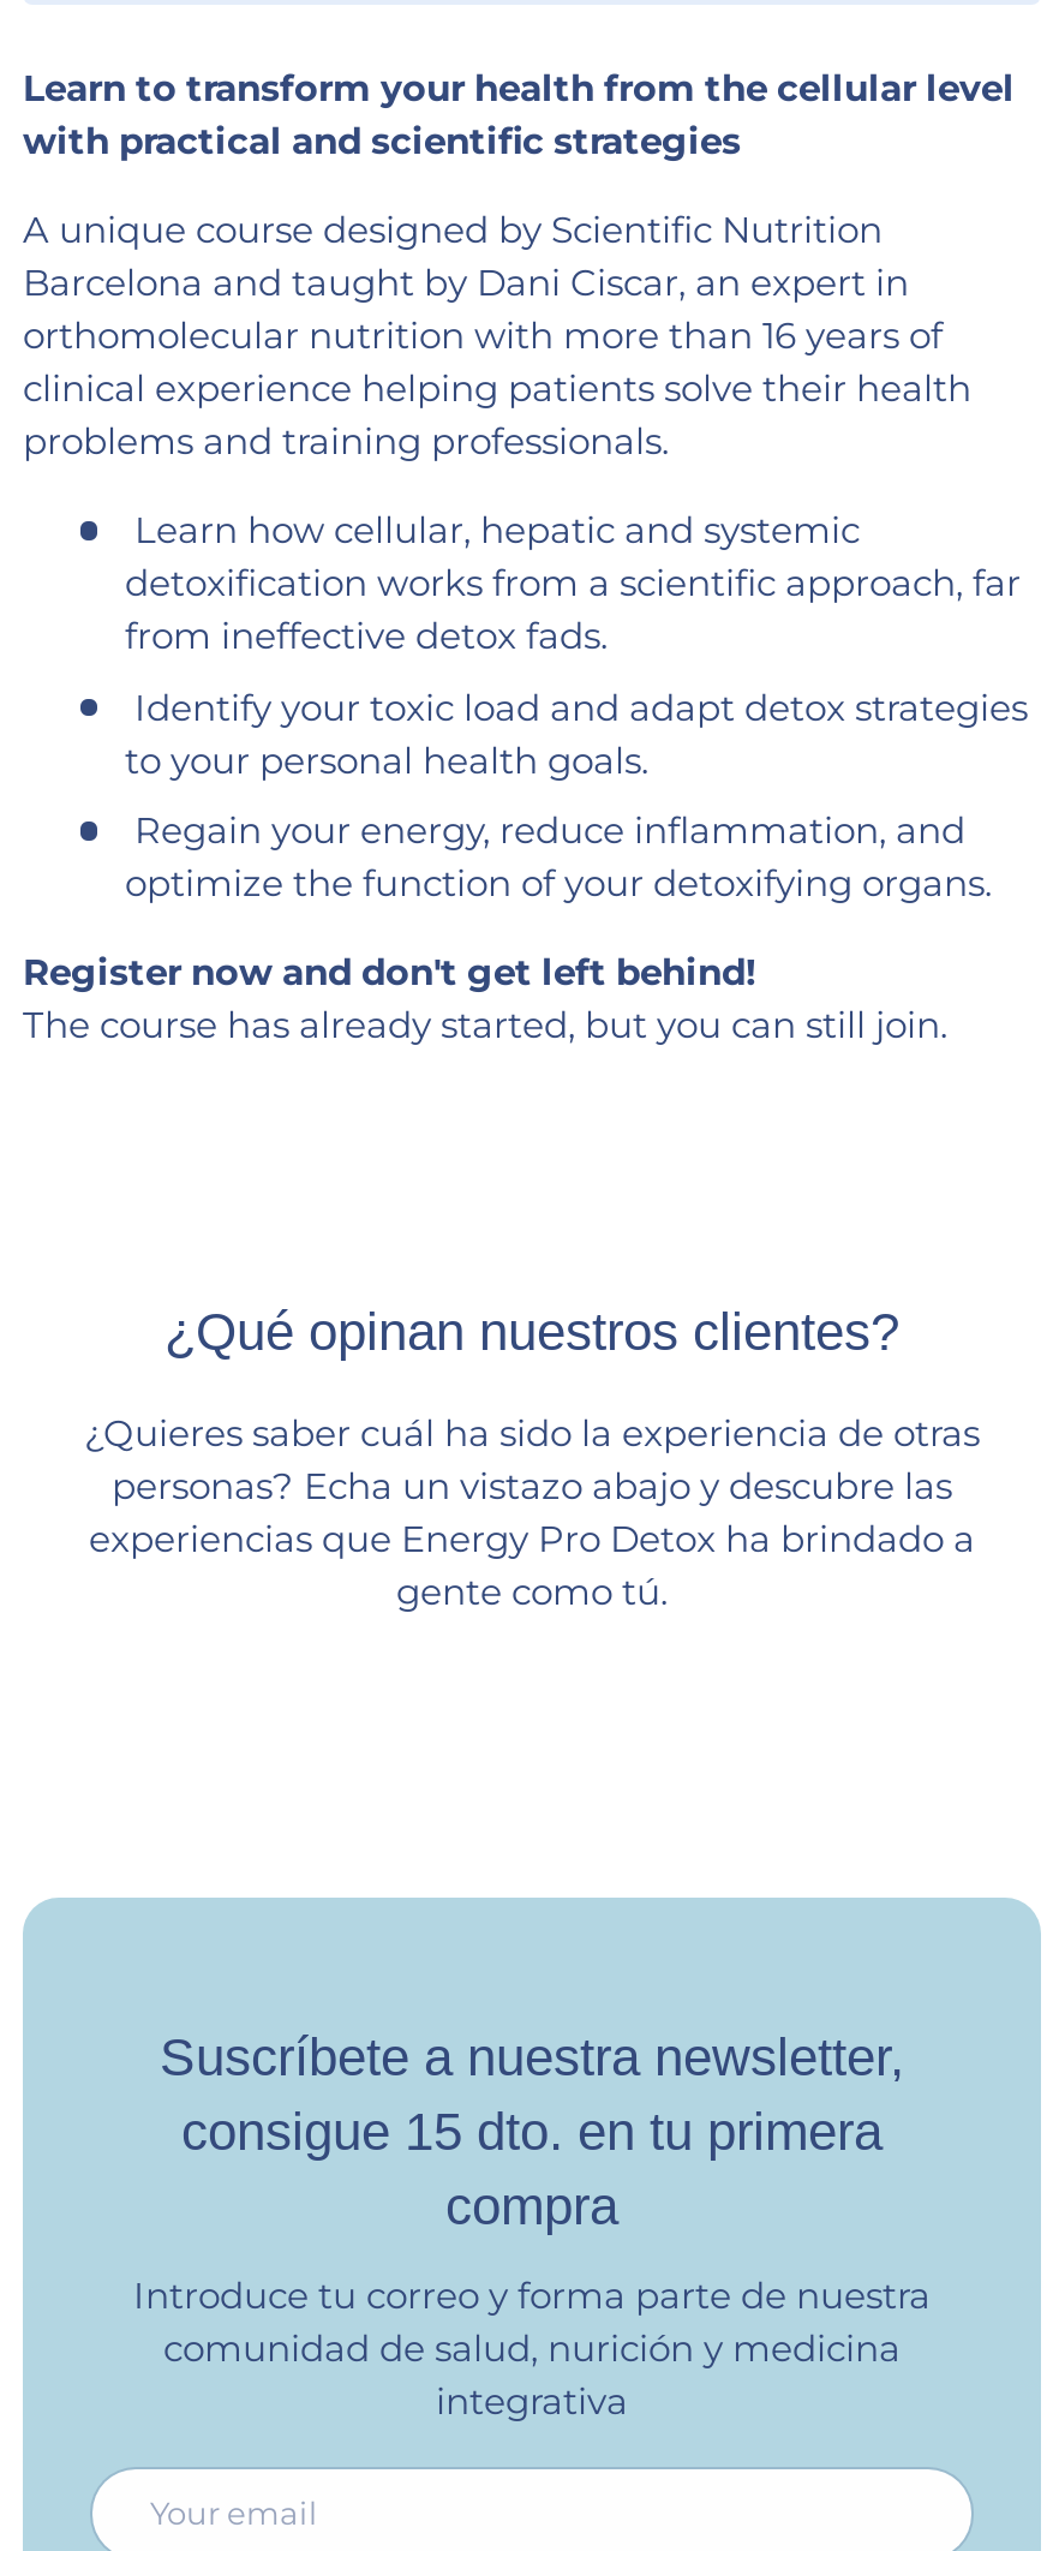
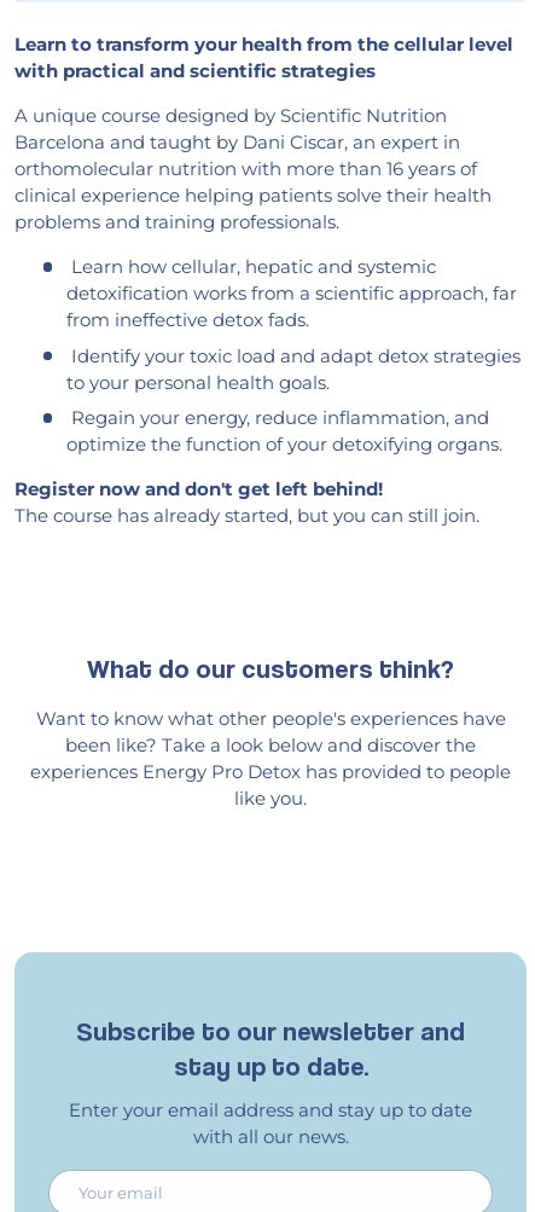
[164,1302,899,1362] ¿Qué opinan nuestros clientes? -> [87,653,454,684] What do our customers think?
[84,1410,980,1614] ¿Quieres saber cuál ha sido la experiencia de otras | personas? Echa un vistazo abajo y descubre las | experiencias que Energy Pro Detox ha brindado a | gente como tú. -> [30,707,511,810] Want to know what other people's experiences have | been like? Take a look below and discover the | experiences Energy Pro Detox has provided to people | like you.
[160,2026,904,2235] Suscríbete a nuestra newsletter, | consigue 15 dto. en tu primera | compra -> [76,1015,465,1081] Subscribe to our newsletter and | stay up to date.
[133,2271,931,2423] Introduce tu correo y forma parte de nuestra | comunidad de salud, nurición y medicina | integrativa -> [69,1098,472,1147] Enter your email address and stay up to date | with all our news.

